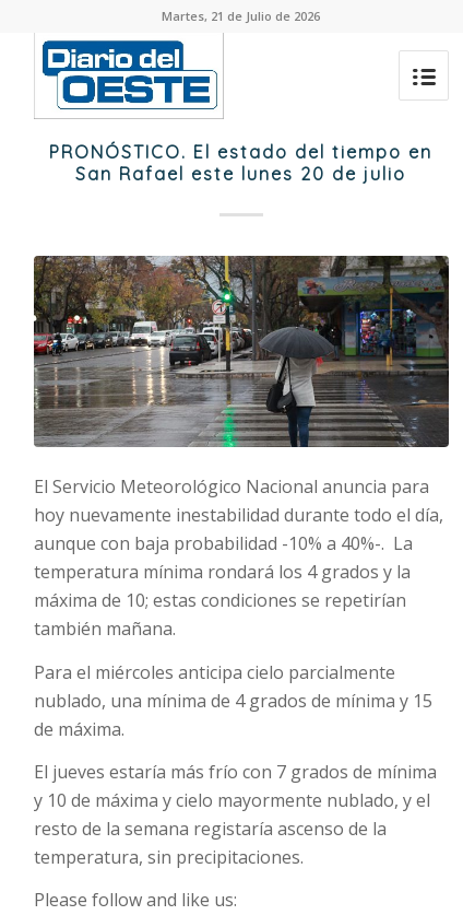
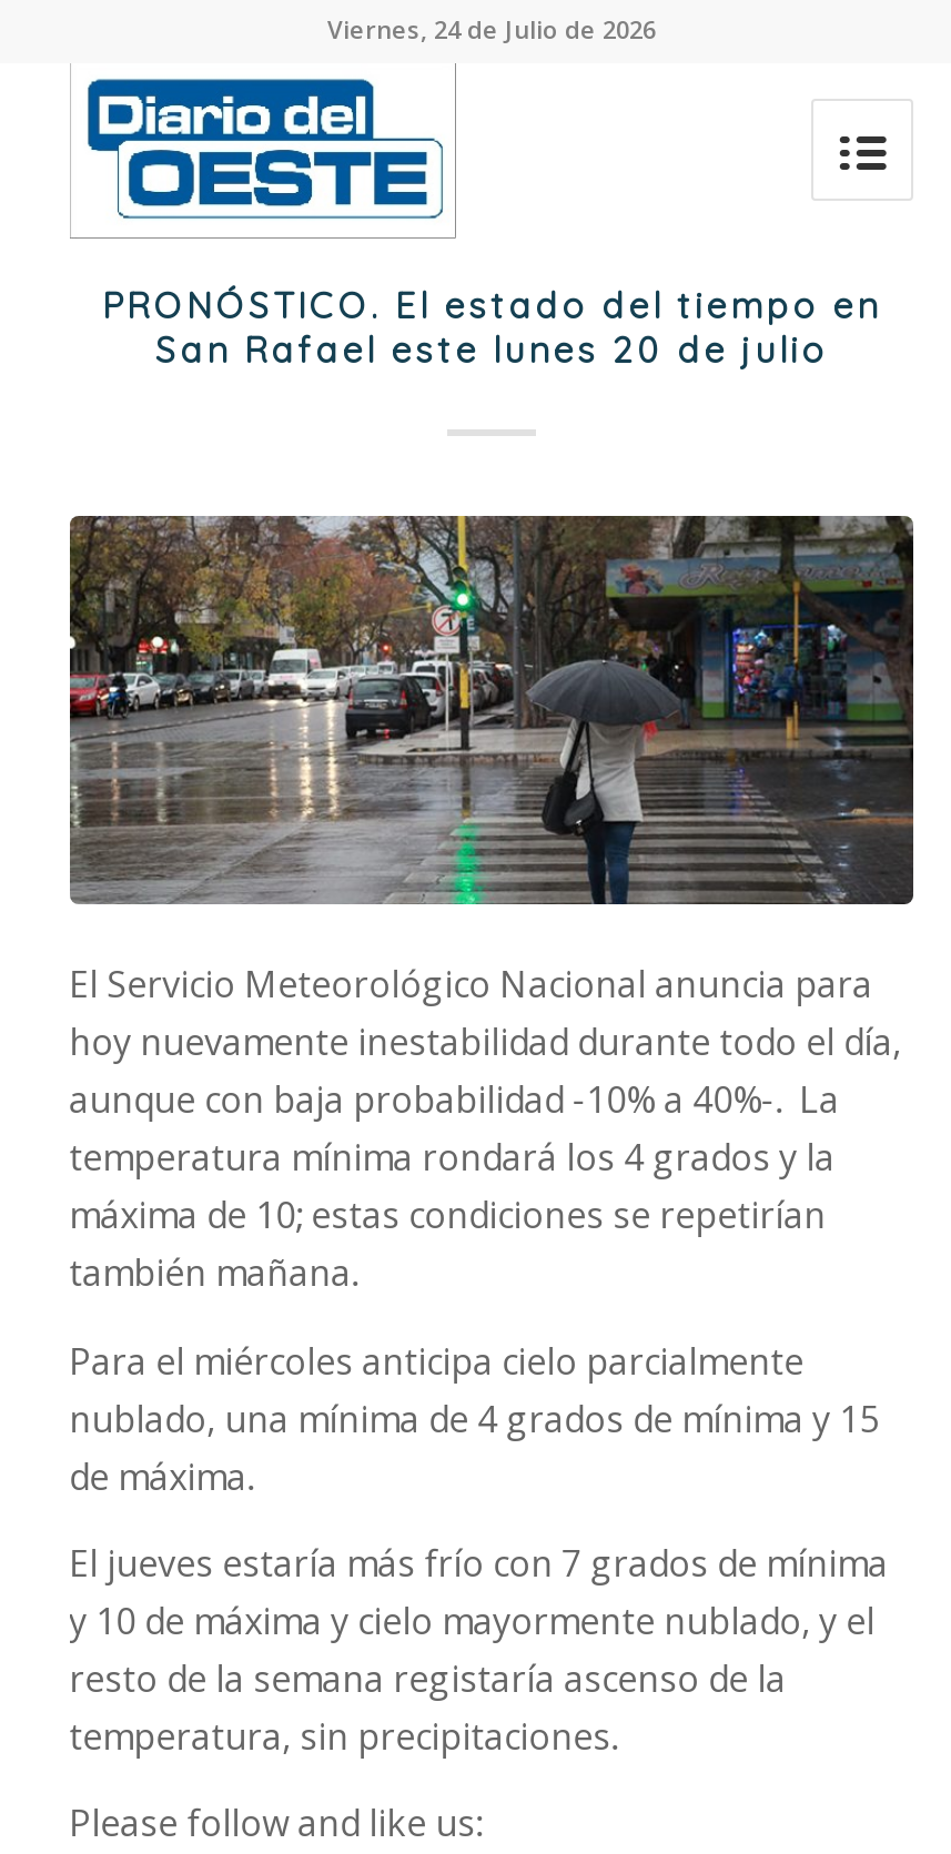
[162,8,320,24] Martes, 21 de Julio de 2026 -> [327,12,656,45] Viernes, 24 de Julio de 2026

